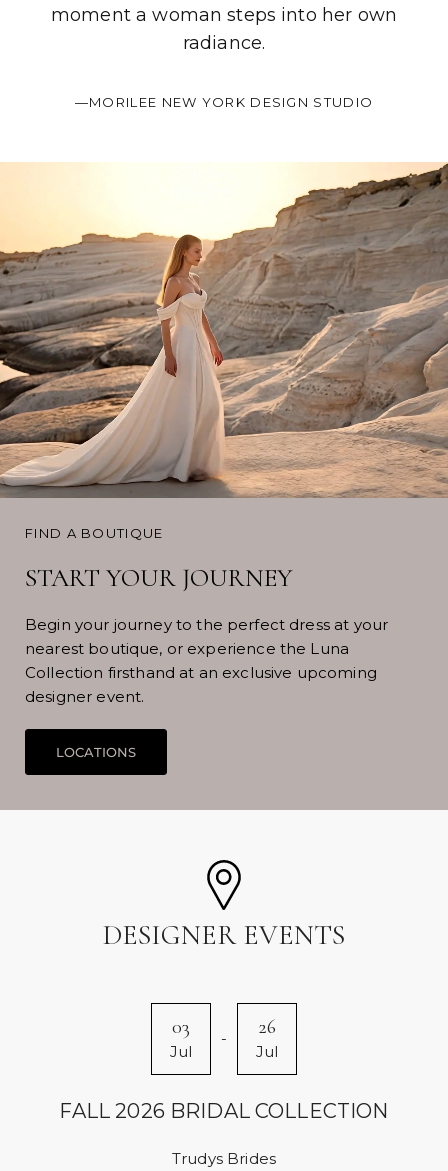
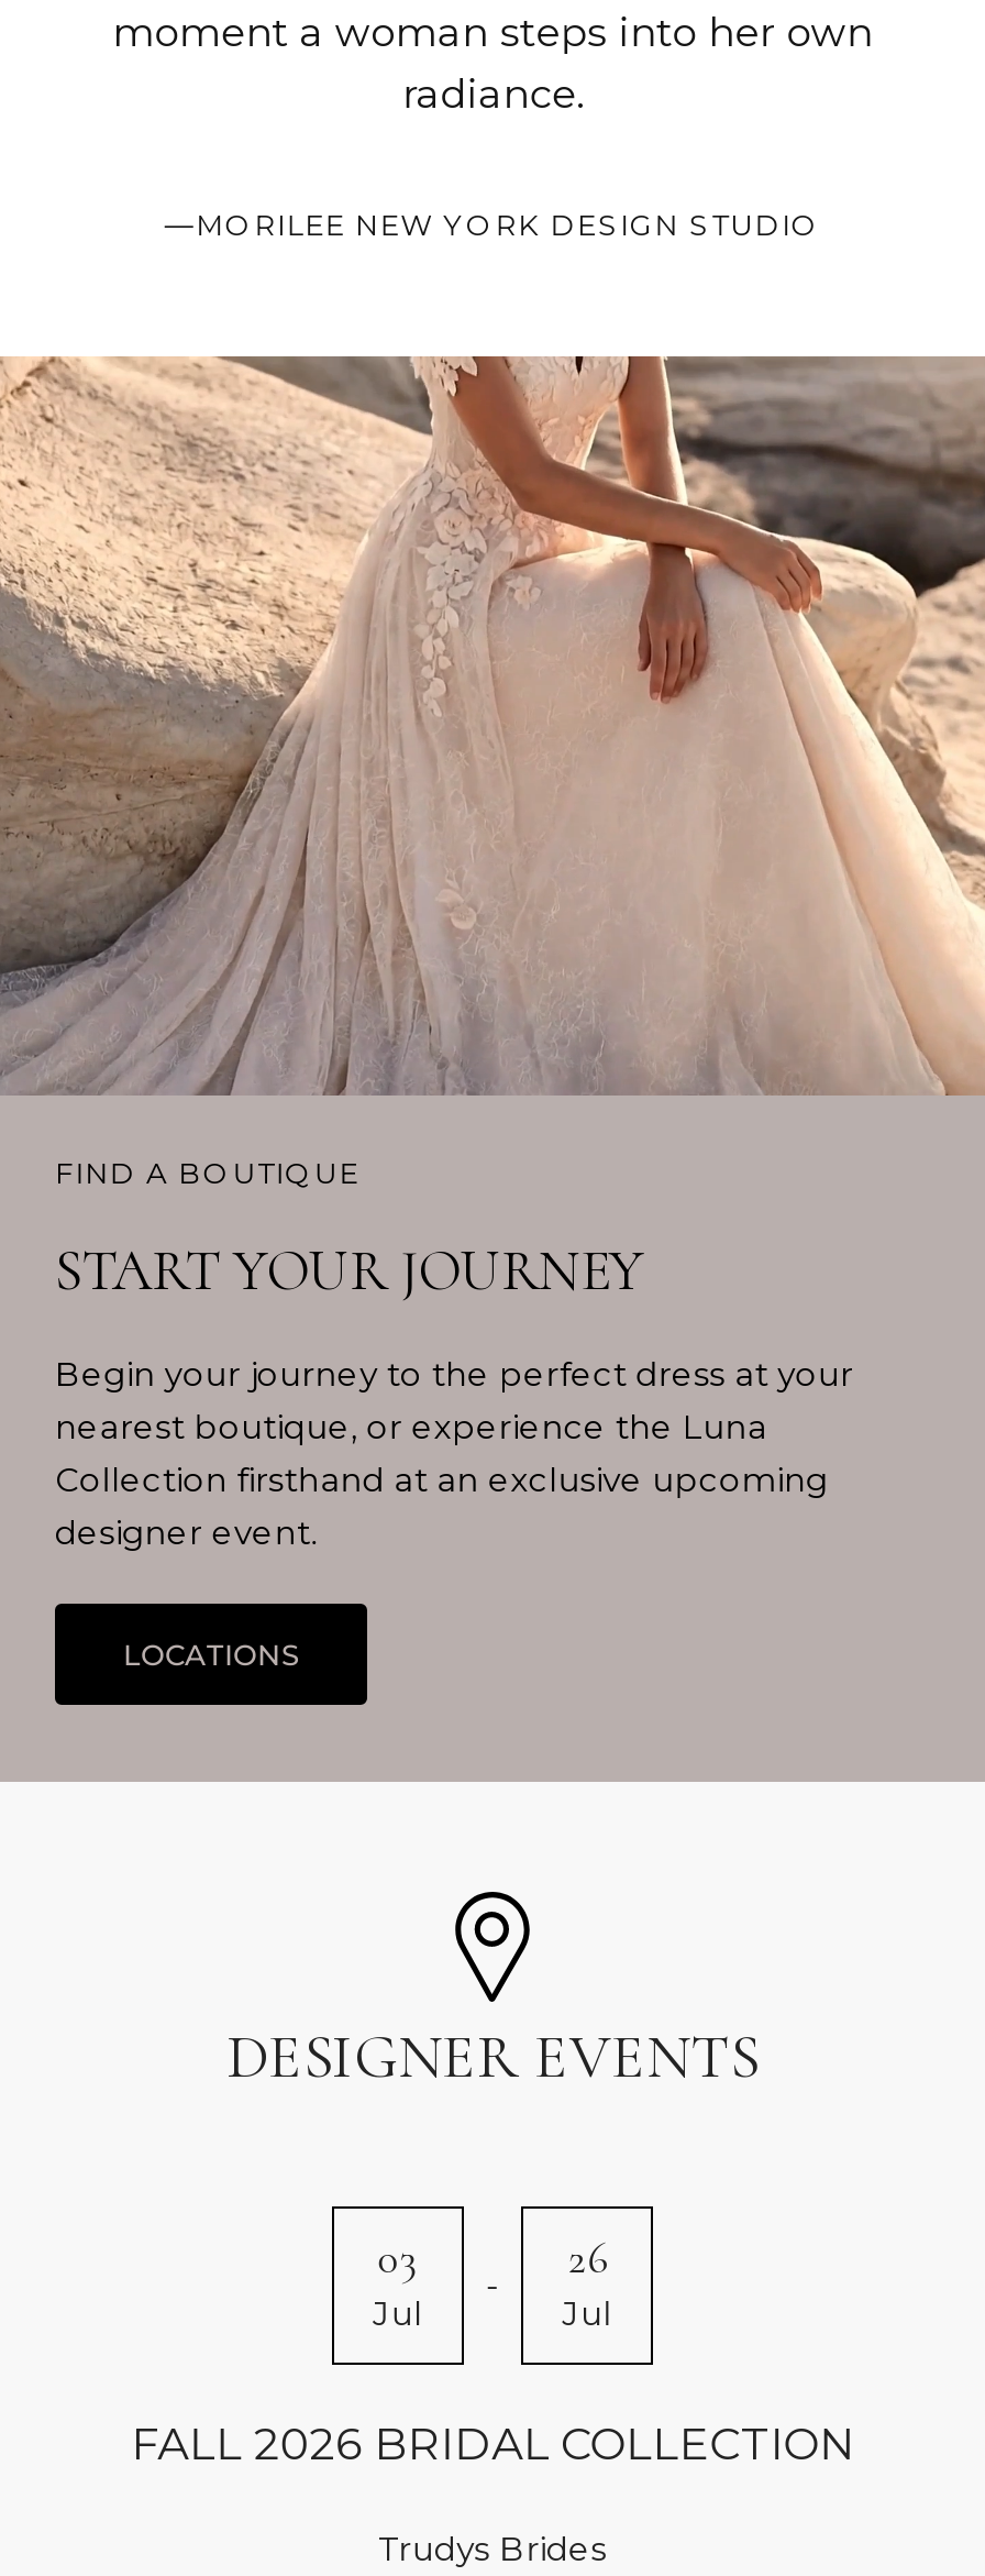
[3,162,445,498] [image] -> [7,354,978,1093] [image]

